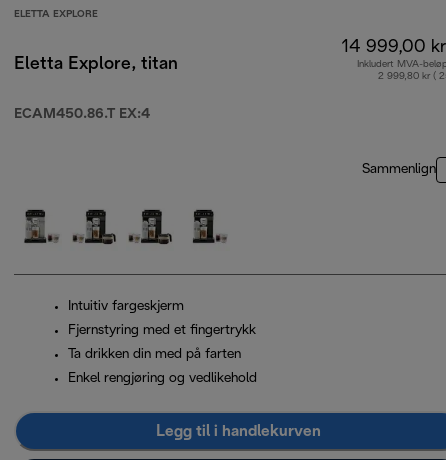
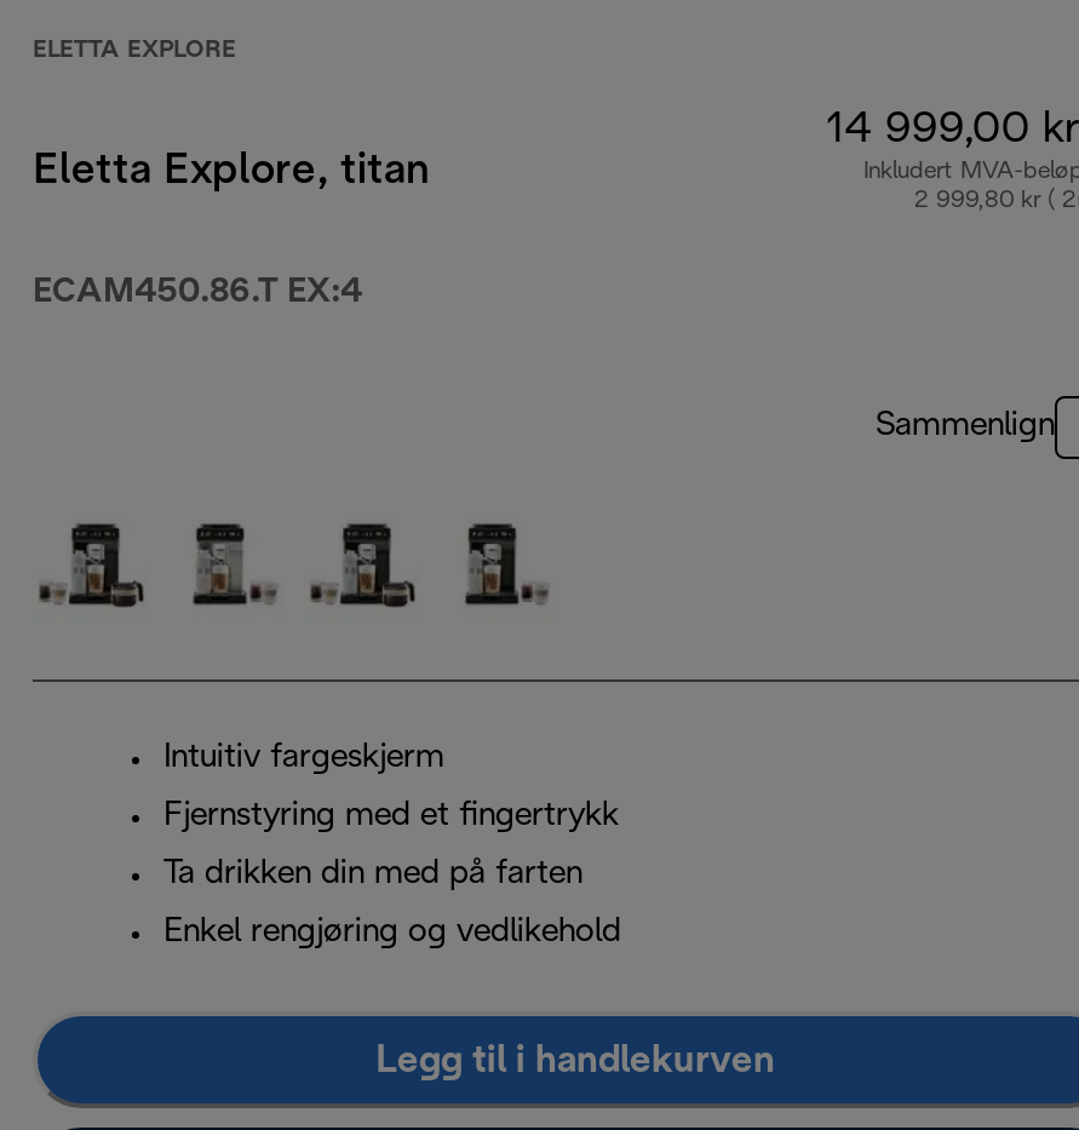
[17,209,59,244] [image] -> [35,522,144,609] [image]
[71,209,116,245] [image] -> [176,522,277,607] [image]

